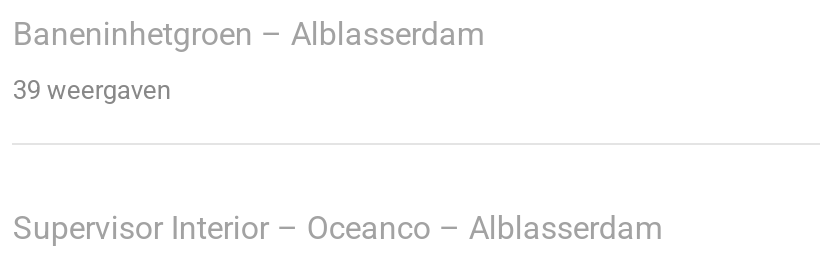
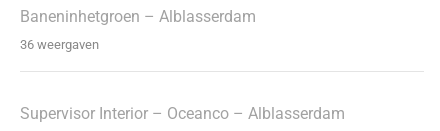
[13,75,171,105] 39 weergaven -> [20,37,99,52] 36 weergaven

